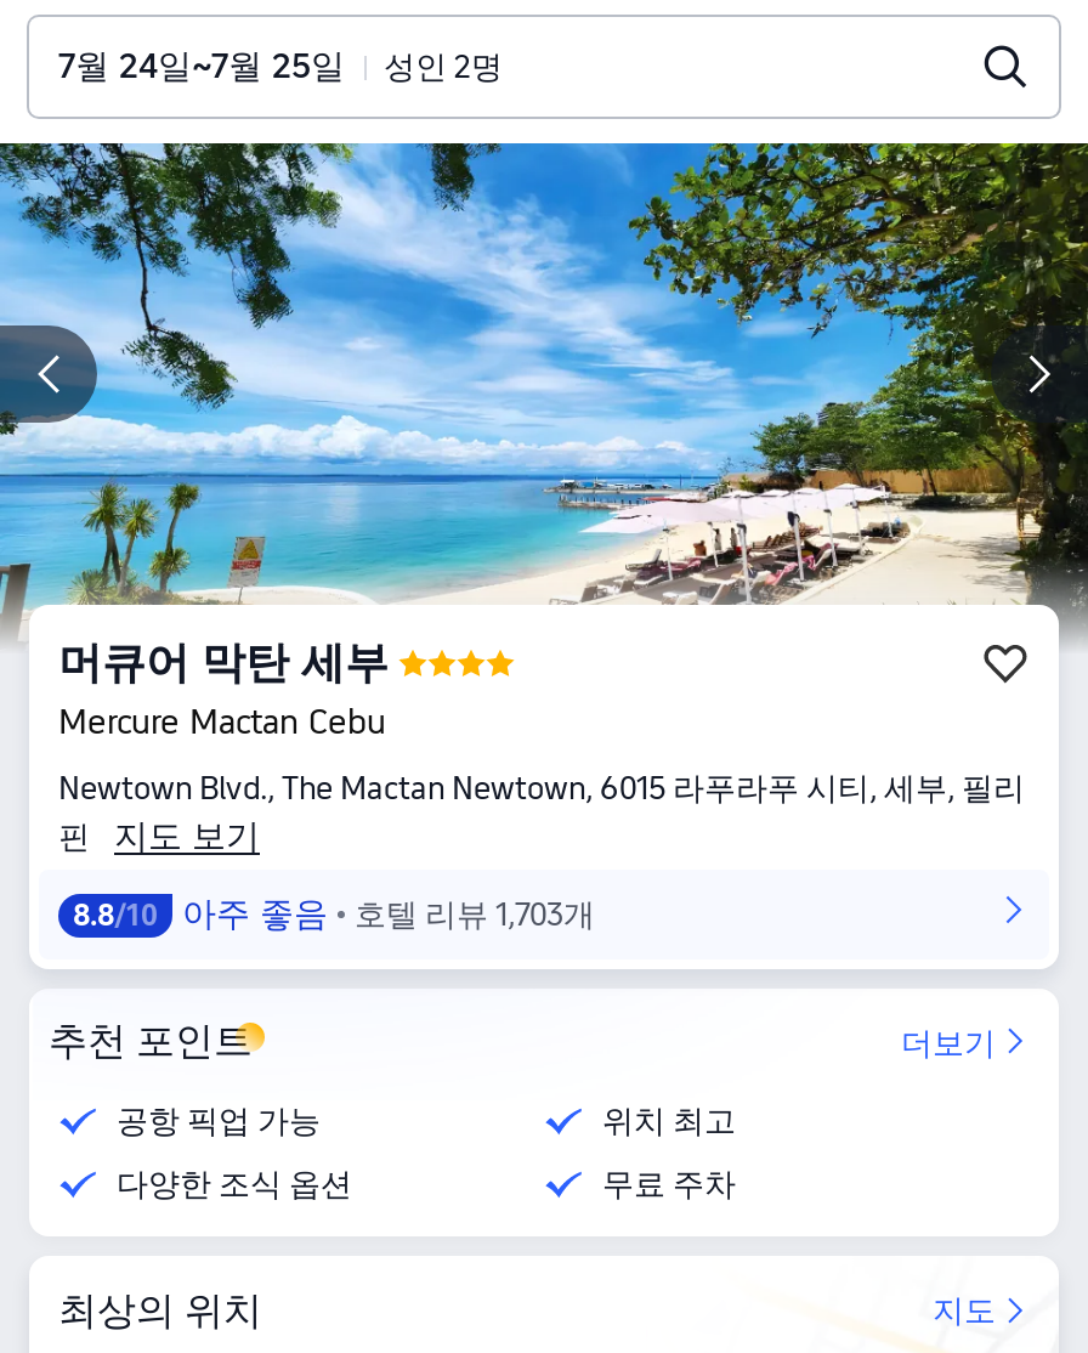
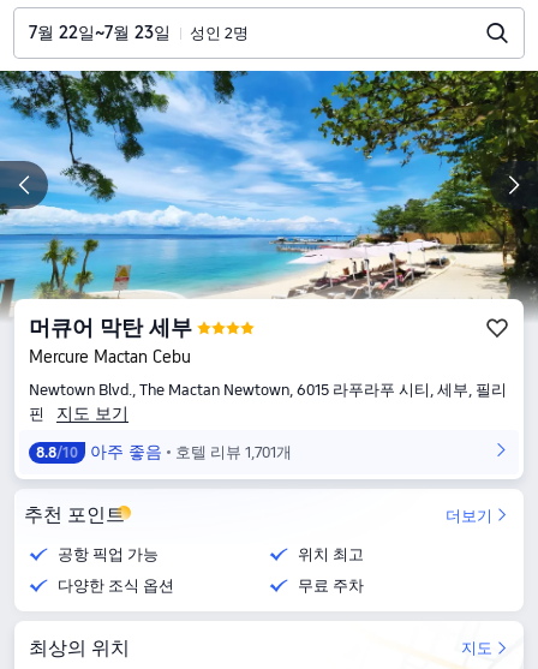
[58,46,503,85] 7월 24일~7월 25일 성인 2명 -> [29,23,249,42] 7월 22일~7월 23일 성인 2명
[73,894,595,933] 8.8/10 아주 좋음 호텔 리뷰 1,703개 -> [36,442,292,461] 8.8/10 아주 좋음 호텔 리뷰 1,701개

